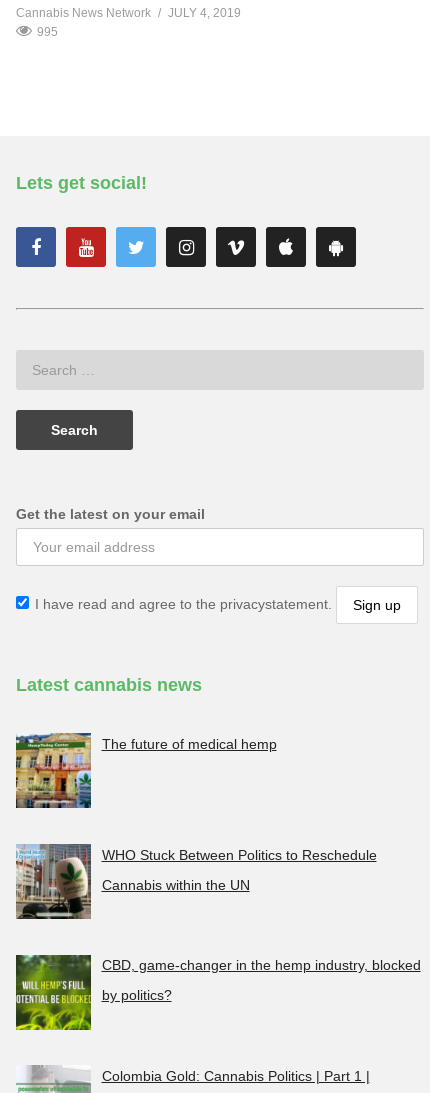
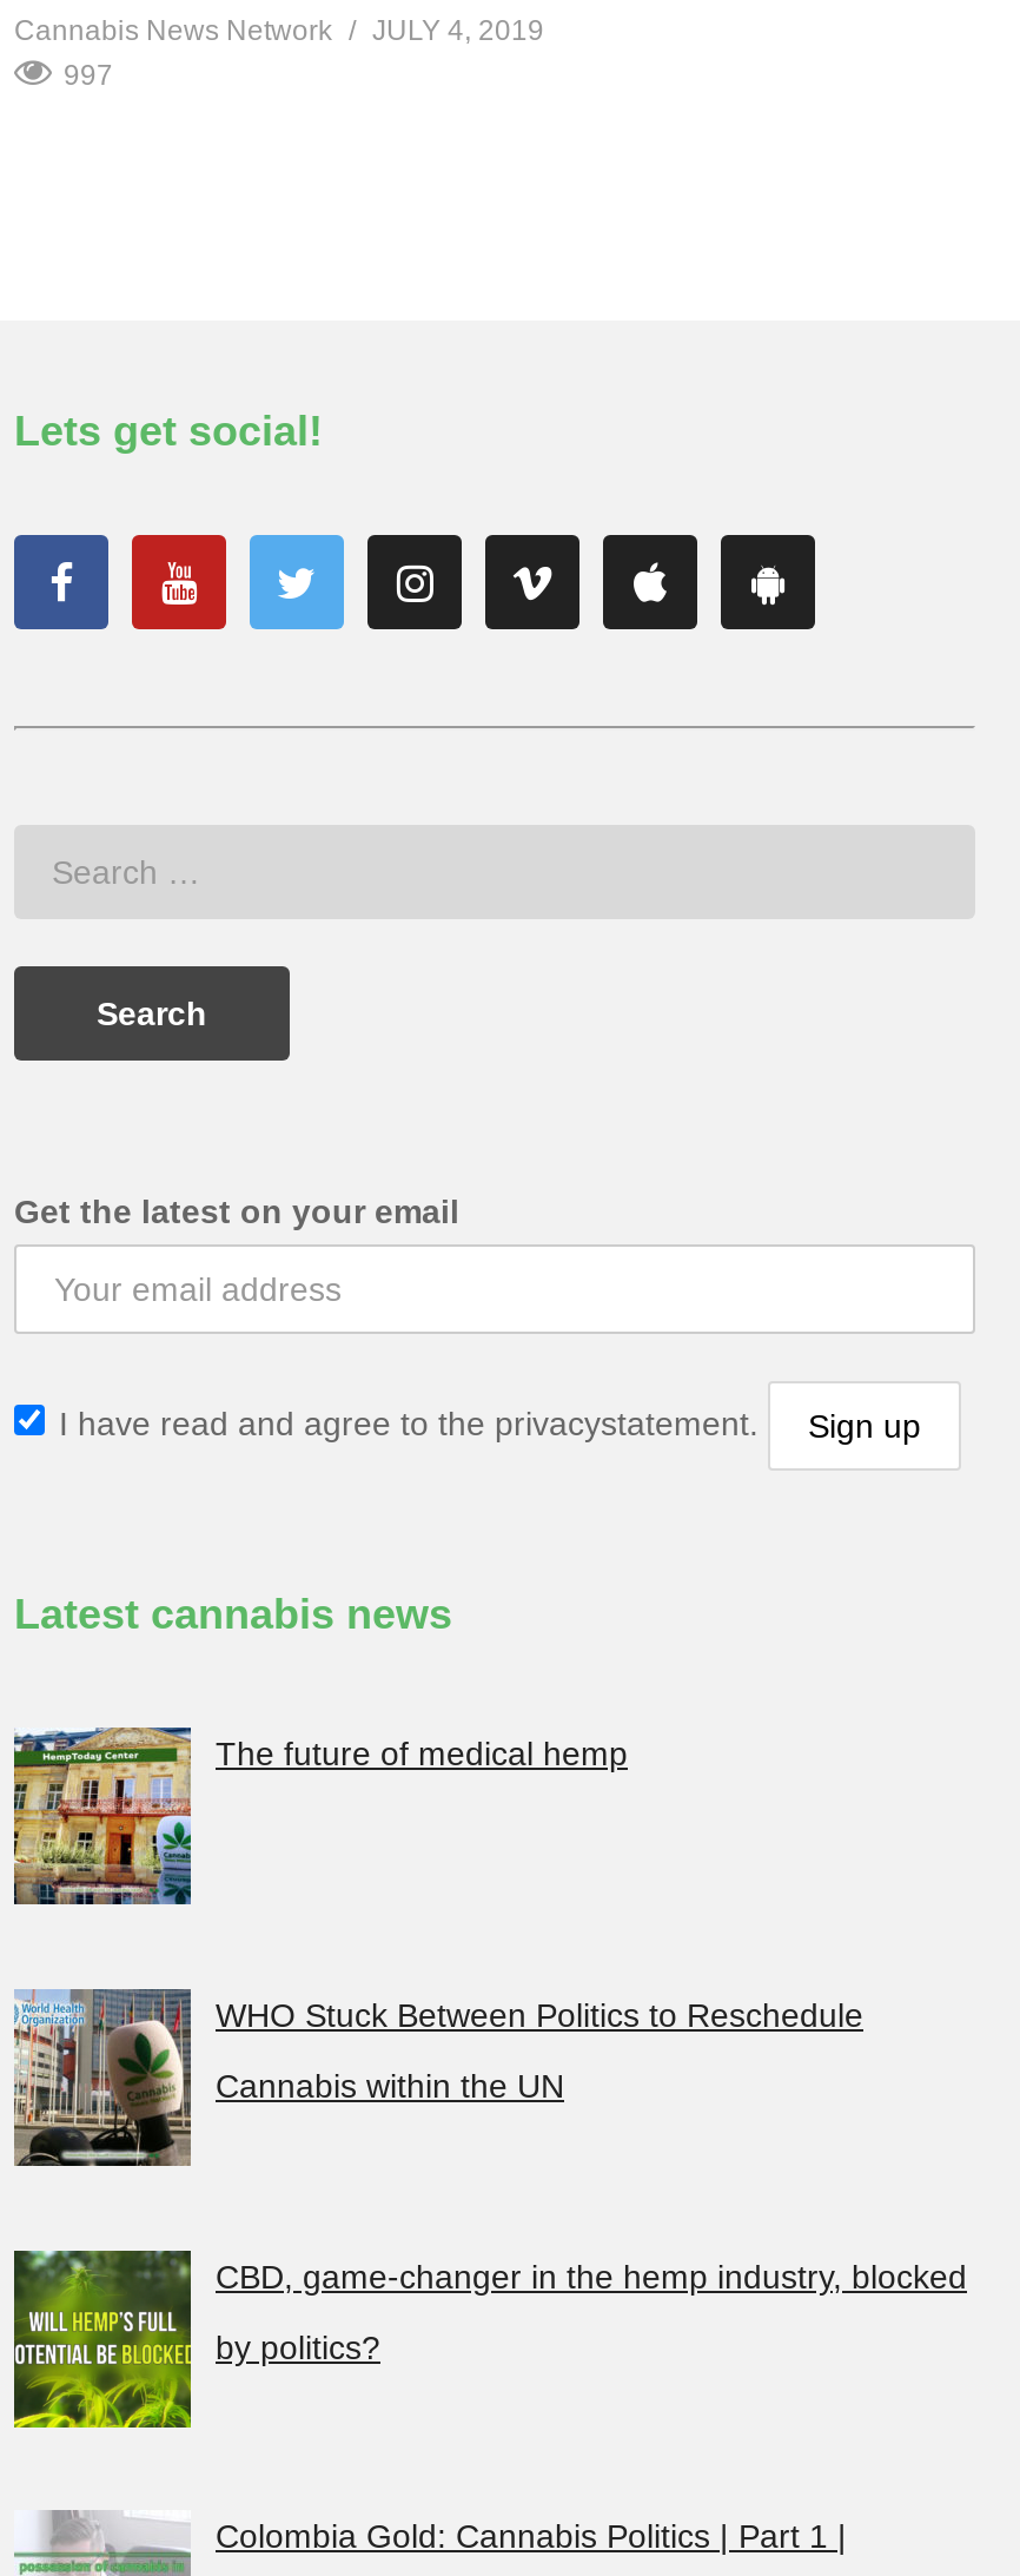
[37,24,58,38] 995 -> [64,58,113,91] 997

